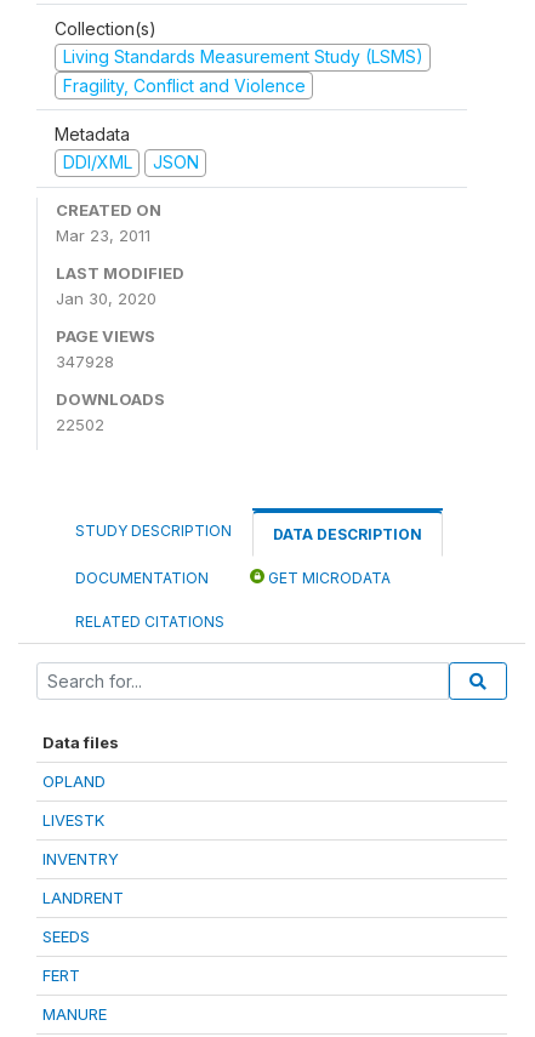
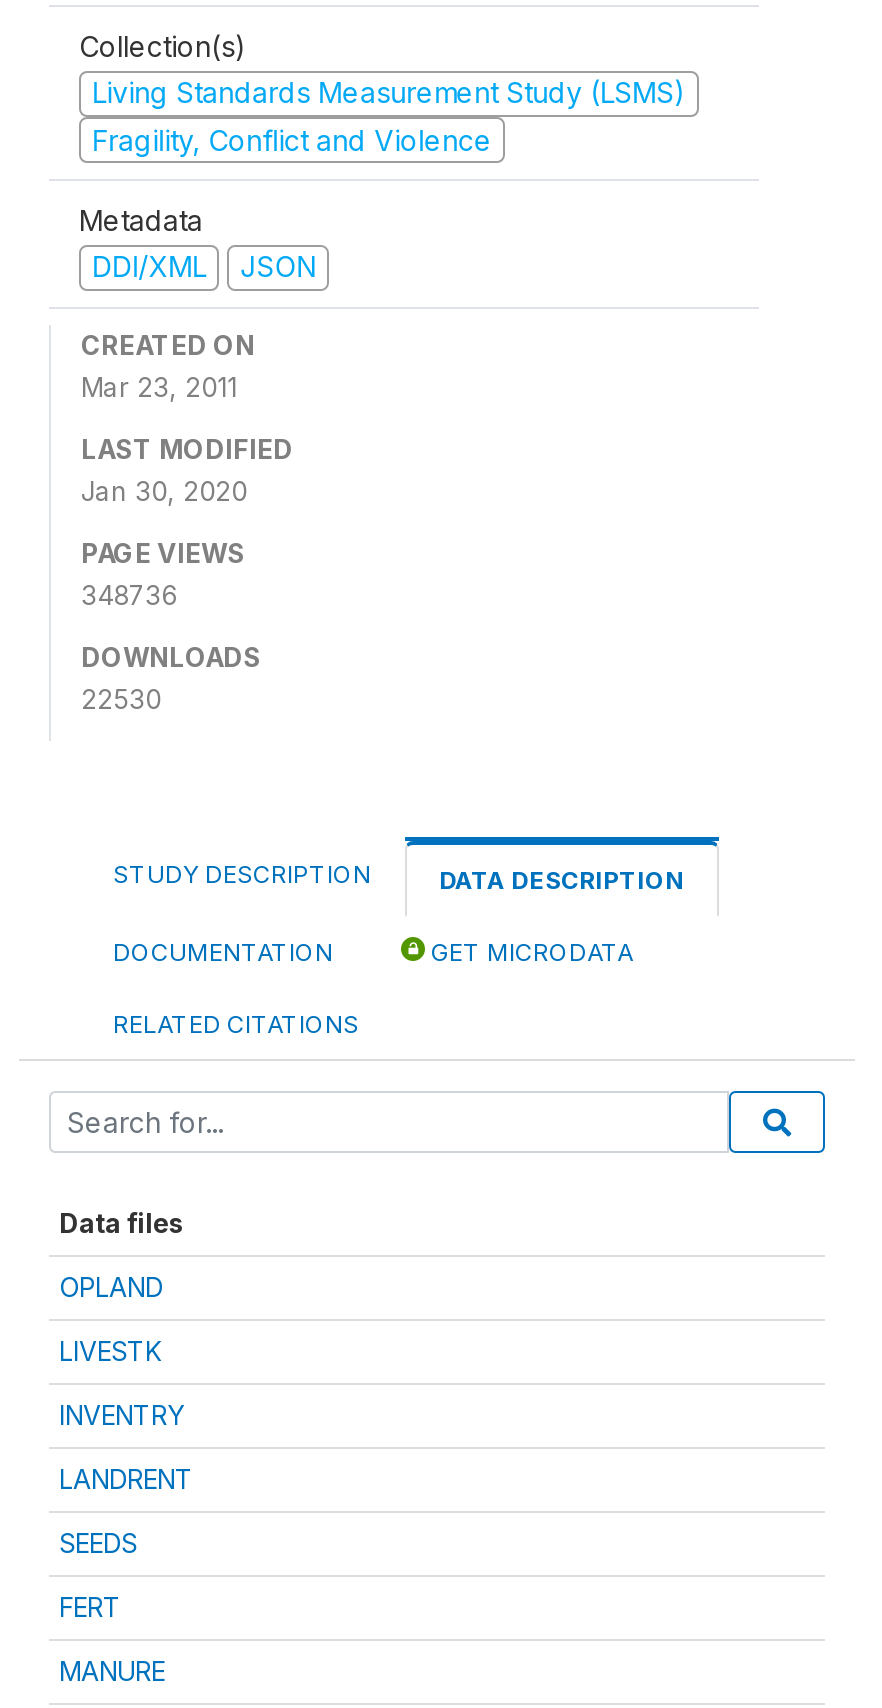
[56,351,114,371] 347928 -> [81,578,177,610] 348736
[56,414,104,434] 22502 -> [81,682,161,714] 22530

